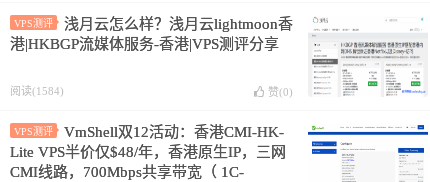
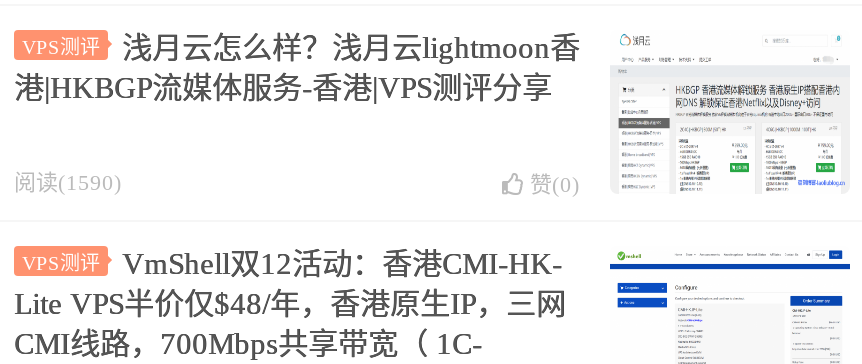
[10,85,64,97] 阅读(1584) -> [14,170,122,194] 阅读(1590)

